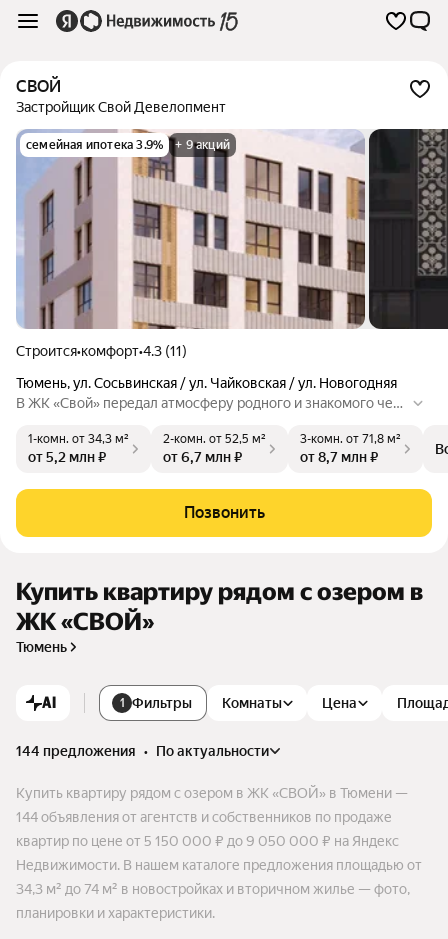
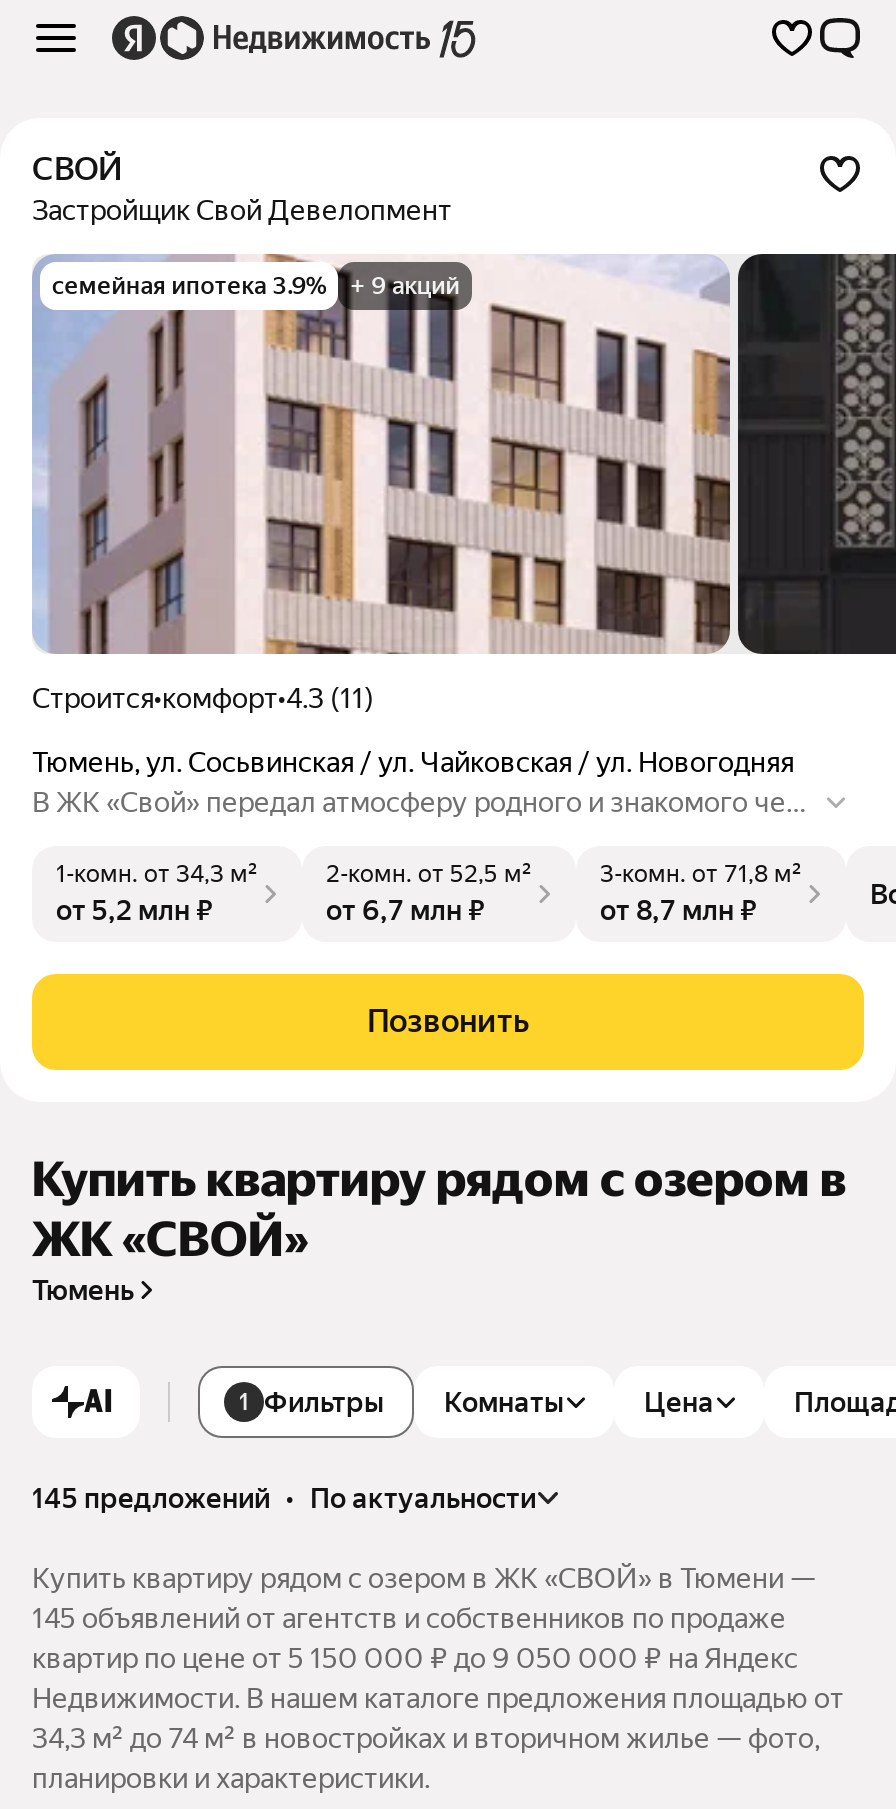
[16,743,269,759] 144 предложения • по актуальности -> [32,1482,536,1514] 145 предложений • по актуальности
[16,809,392,825] 144 объявления от агентств и собственников по продаже -> [32,1602,786,1634] 145 объявлений от агентств и собственников по продаже

